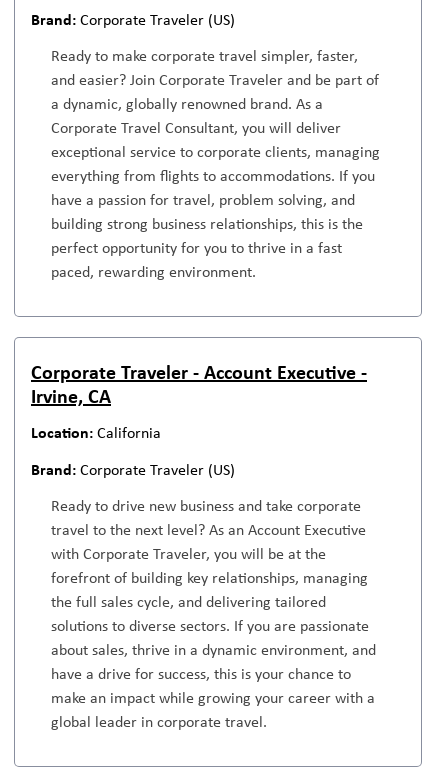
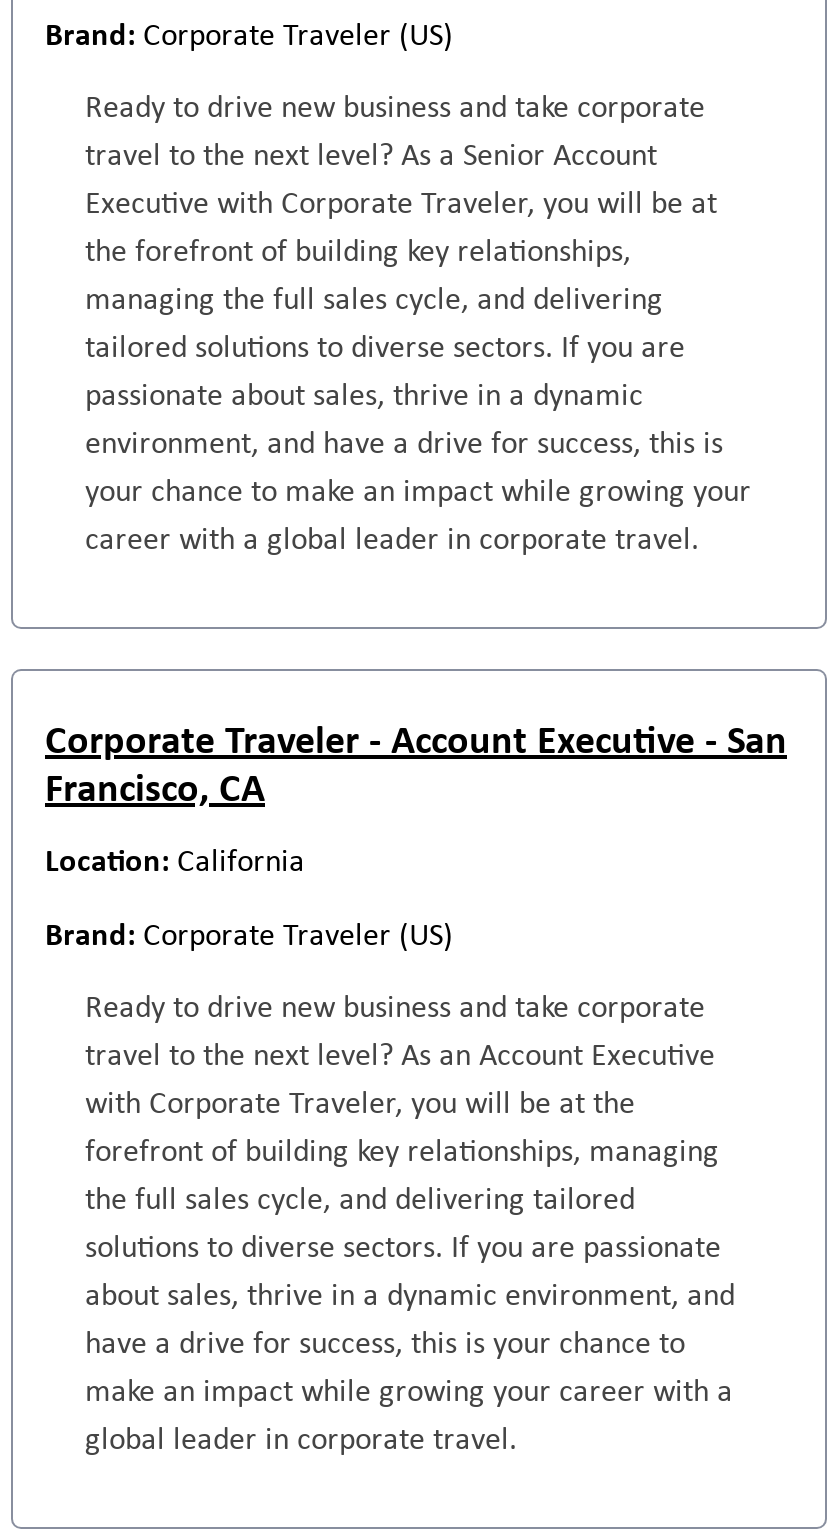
[51,45,380,282] Ready to make corporate travel simpler, faster, | and easier? Join Corporate Traveler and be part of | a dynamic, globally renowned brand. As a | Corporate Travel Consultant, you will deliver | exceptional service to corporate clients, managing | everything from flights to accommodations. If you | have a passion for travel, problem solving, and | building strong business relationships, this is the | perfect opportunity for you to thrive in a fast | paced, rewarding environment. -> [85,85,751,559] Ready to drive new business and take corporate | travel to the next level? As a Senior Account | Executive with Corporate Traveler, you will be at | the forefront of building key relationships, | managing the full sales cycle, and delivering | tailored solutions to diverse sectors. If you are | passionate about sales, thrive in a dynamic | environment, and have a drive for success, this is | your chance to make an impact while growing your | career with a global leader in corporate travel.
[31,358,367,409] Corporate Traveler - Account Executive - | Irvine, CA -> [45,711,787,813] Corporate Traveler - Account Executive - San | Francisco, CA

